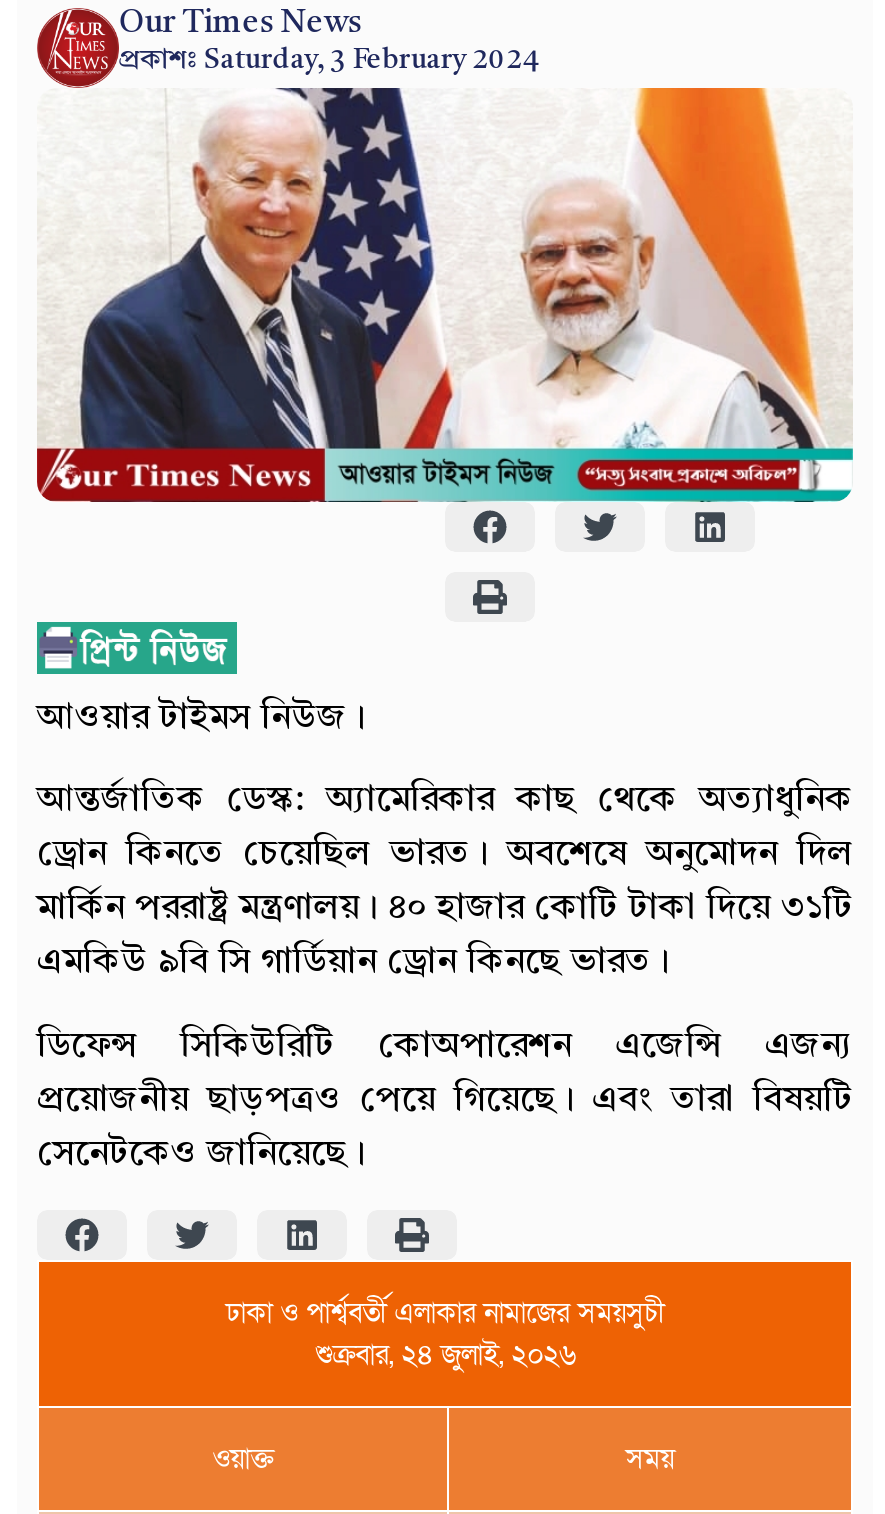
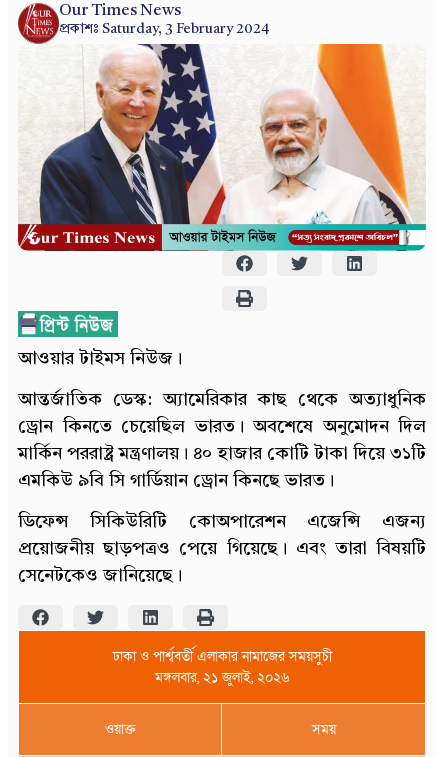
[315,1336,575,1374] শুক্রবার, ২৪ জুলাই, ২০২৬ -> [155,668,289,687] মঙ্গলবার, ২১ জুলাই, ২০২৬

